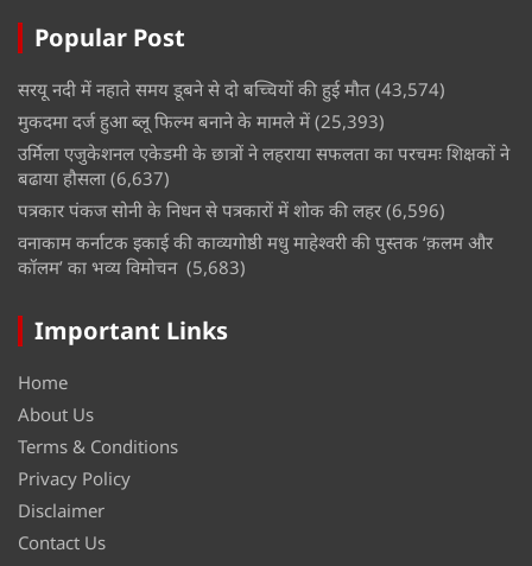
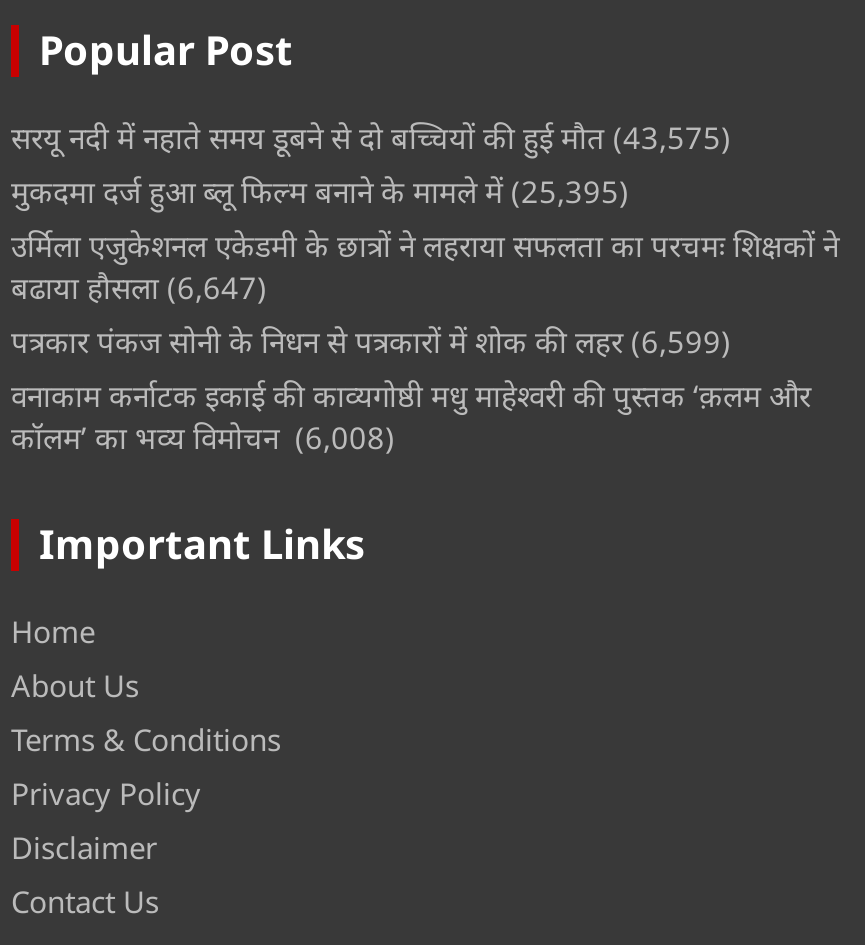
[18,77,445,101] सरयू नदी में नहाते समय डूबने से दो बच्चियों की हुई मौत (43,574) -> [11,117,731,157] सरयू नदी में नहाते समय डूबने से दो बच्चियों की हुई मौत (43,575)
[18,109,385,133] मुकदमा दर्ज हुआ ब्लू फिल्म बनाने के मामले में (25,393) -> [11,171,629,211] मुकदमा दर्ज हुआ ब्लू फिल्म बनाने के मामले में (25,395)
[18,166,170,190] बढाया हौसला (6,637) -> [11,267,267,307] बढाया हौसला (6,647)
[18,198,445,222] पत्रकार पंकज सोनी के निधन से पत्रकारों में शोक की लहर (6,596) -> [11,321,731,361] पत्रकार पंकज सोनी के निधन से पत्रकारों में शोक की लहर (6,599)
[18,255,246,279] कॉलम’ का भव्य विमोचन (5,683) -> [11,417,395,457] कॉलम’ का भव्य विमोचन (6,008)

